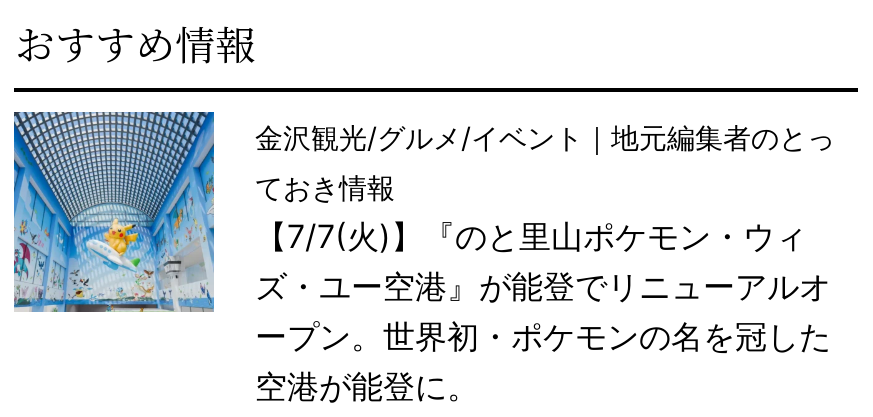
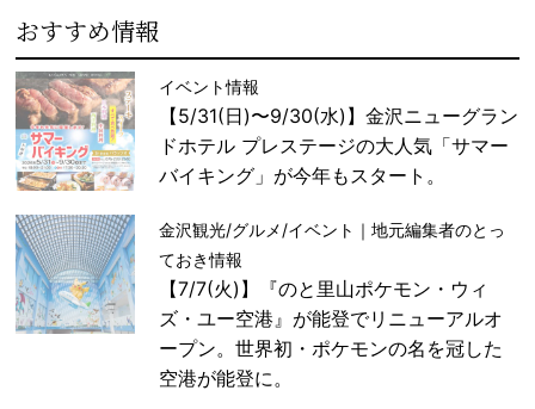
none -> [14,70,519,192] [image] | イベント情報 | 【5/31(日)〜9/30(水)】金沢ニューグラン | ドホテル プレステージの大人気「サマー | バイキング」が今年もスタート。
moved [12,112,216,312] -> [14,213,136,335]: [image]

